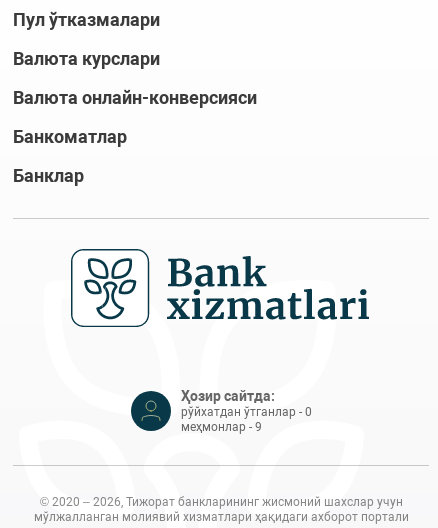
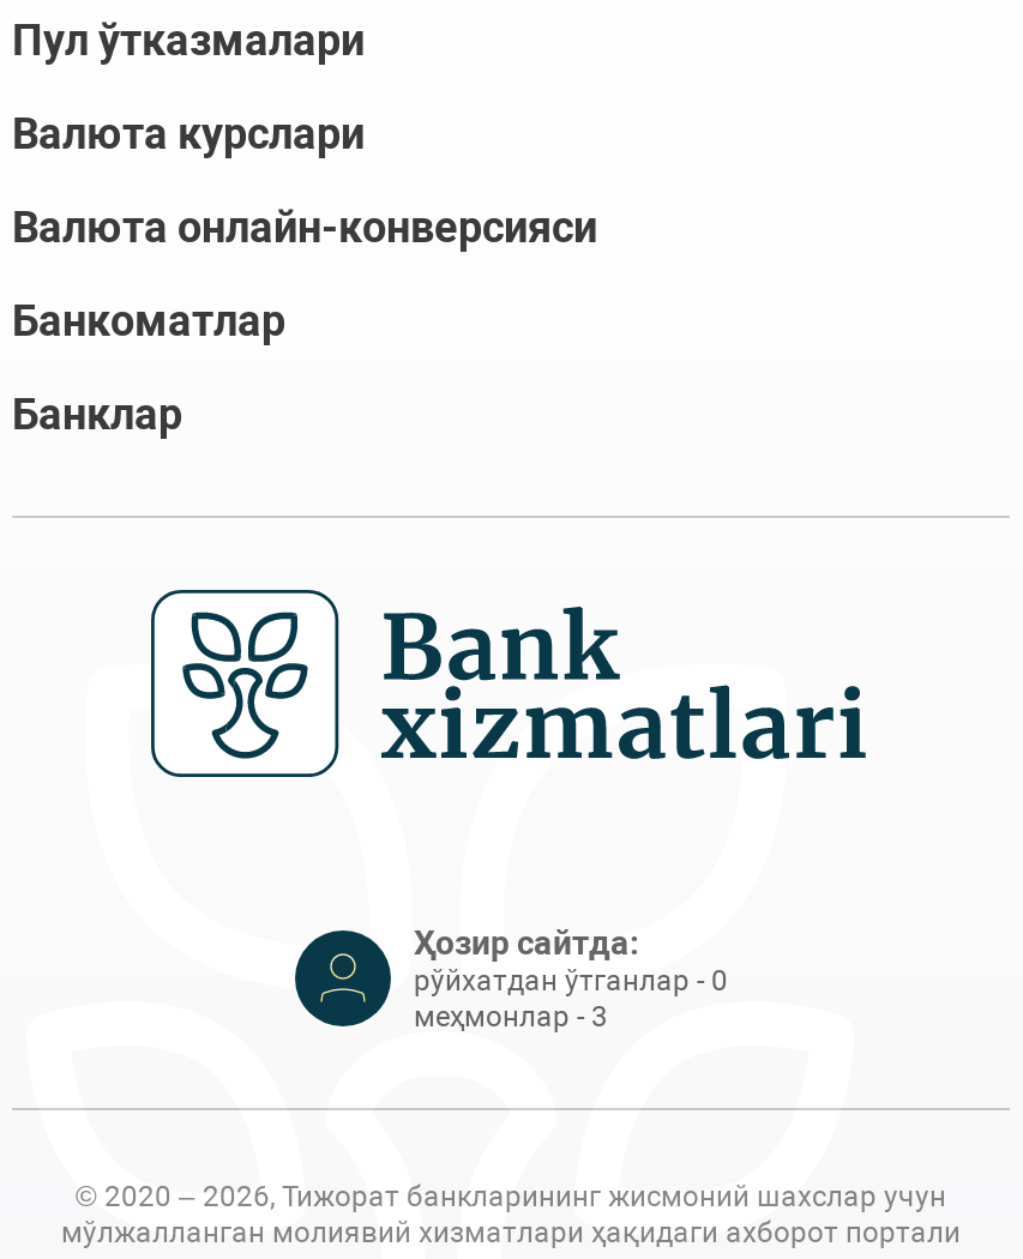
[180,420,261,434] меҳмонлар - 9 -> [414,1000,608,1034] меҳмонлар - 3

